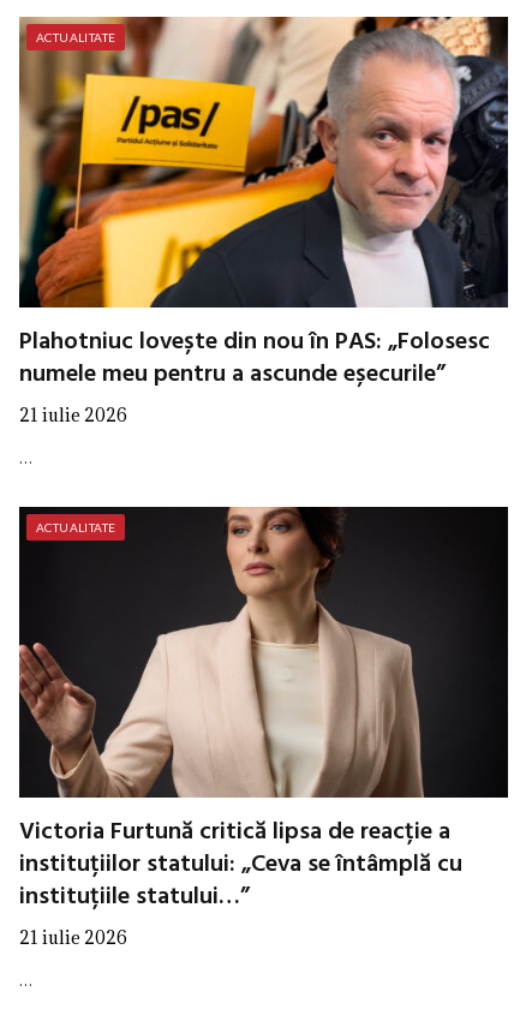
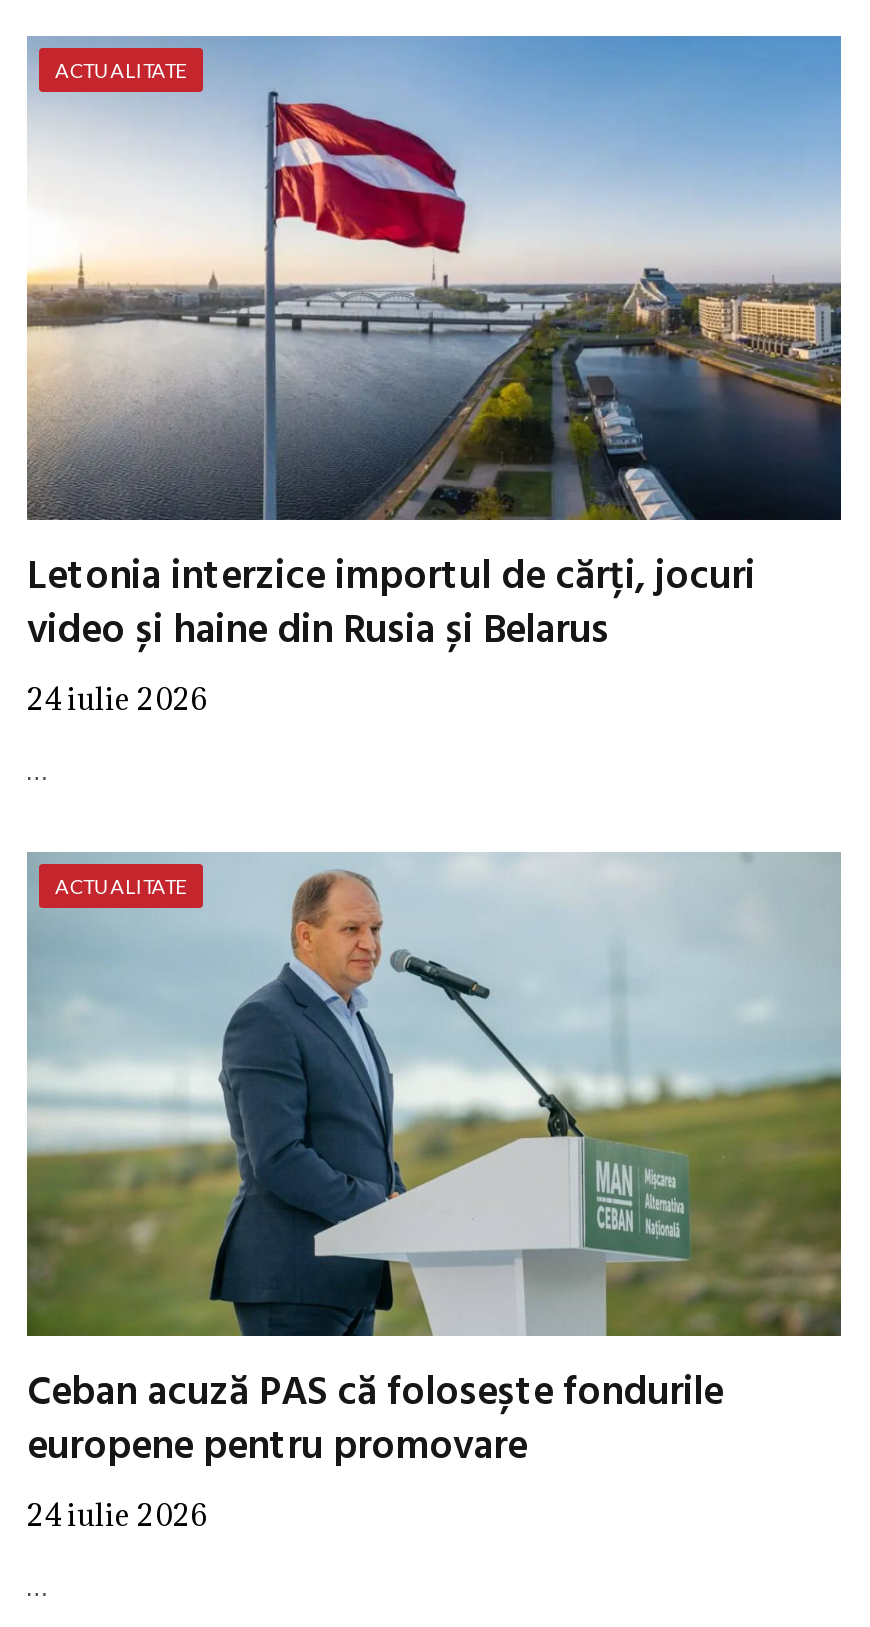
[18,16,509,426] [image] | Plahotniuc lovește din nou în PAS: „Folosesc | numele meu pentru a ascunde eșecurile” | 21 iulie 2026 -> [25,34,843,718] [image] | Letonia interzice importul de cărți, jocuri | video și haine din Rusia și Belarus | 24 iulie 2026
[18,506,508,949] [image] | Victoria Furtună critică lipsa de reacție a | instituțiilor statului: „Ceva se întâmplă cu | instituțiile statului…” | 21 iulie 2026 -> [27,852,843,1534] [image] | Ceban acuză PAS că folosește fondurile | europene pentru promovare | 24 iulie 2026

